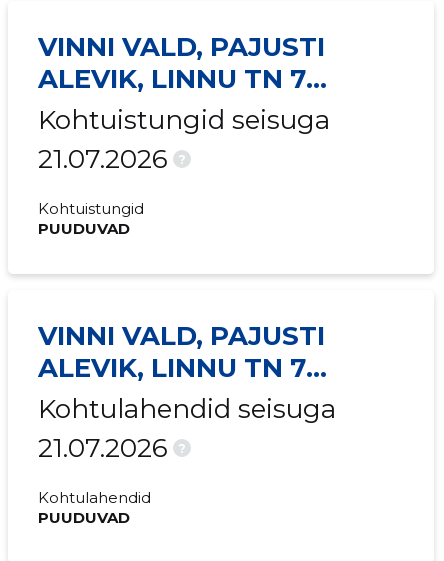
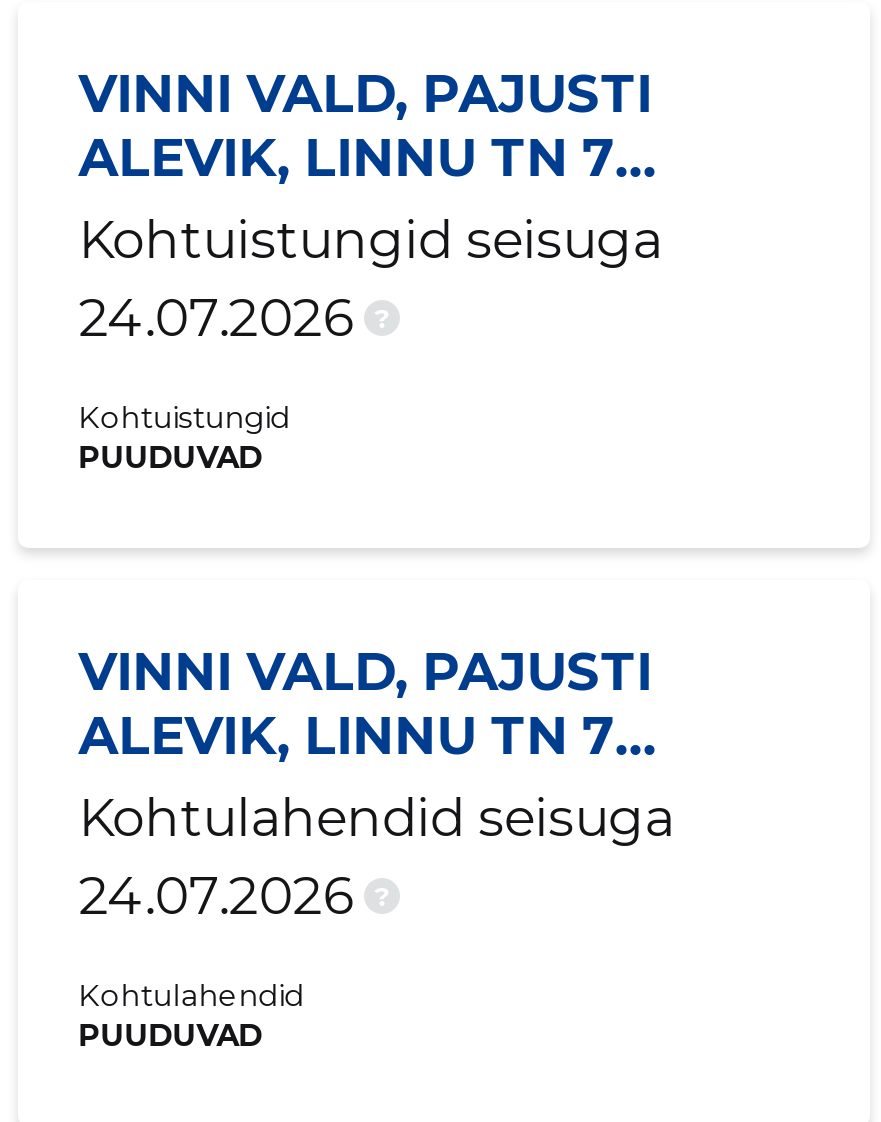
[38,143,168,175] 21.07.2026 -> [78,287,354,351] 24.07.2026
[38,432,168,464] 21.07.2026 -> [78,865,354,929] 24.07.2026

